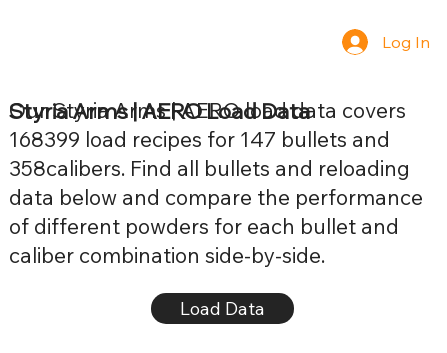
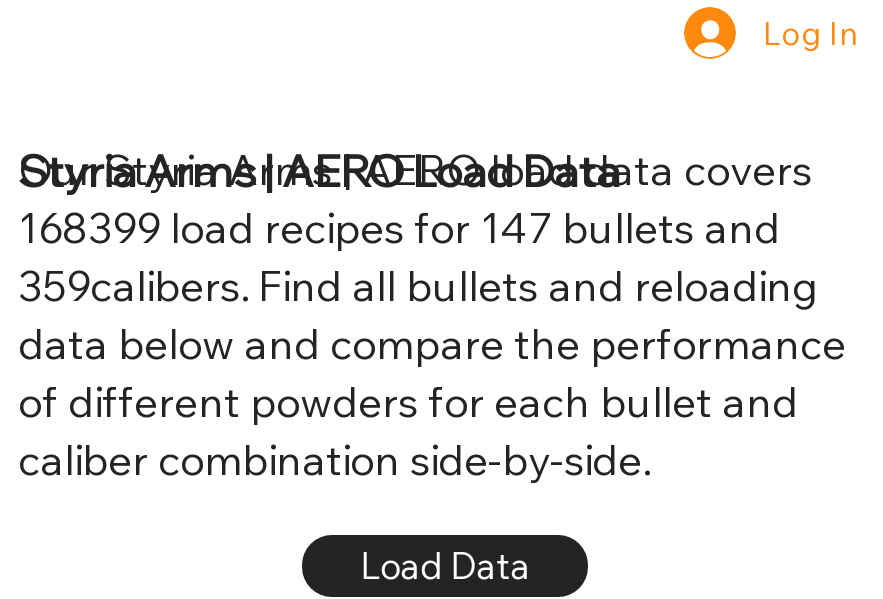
[9,155,410,181] 358calibers. Find all bullets and reloading -> [18,259,818,311] 359calibers. Find all bullets and reloading

